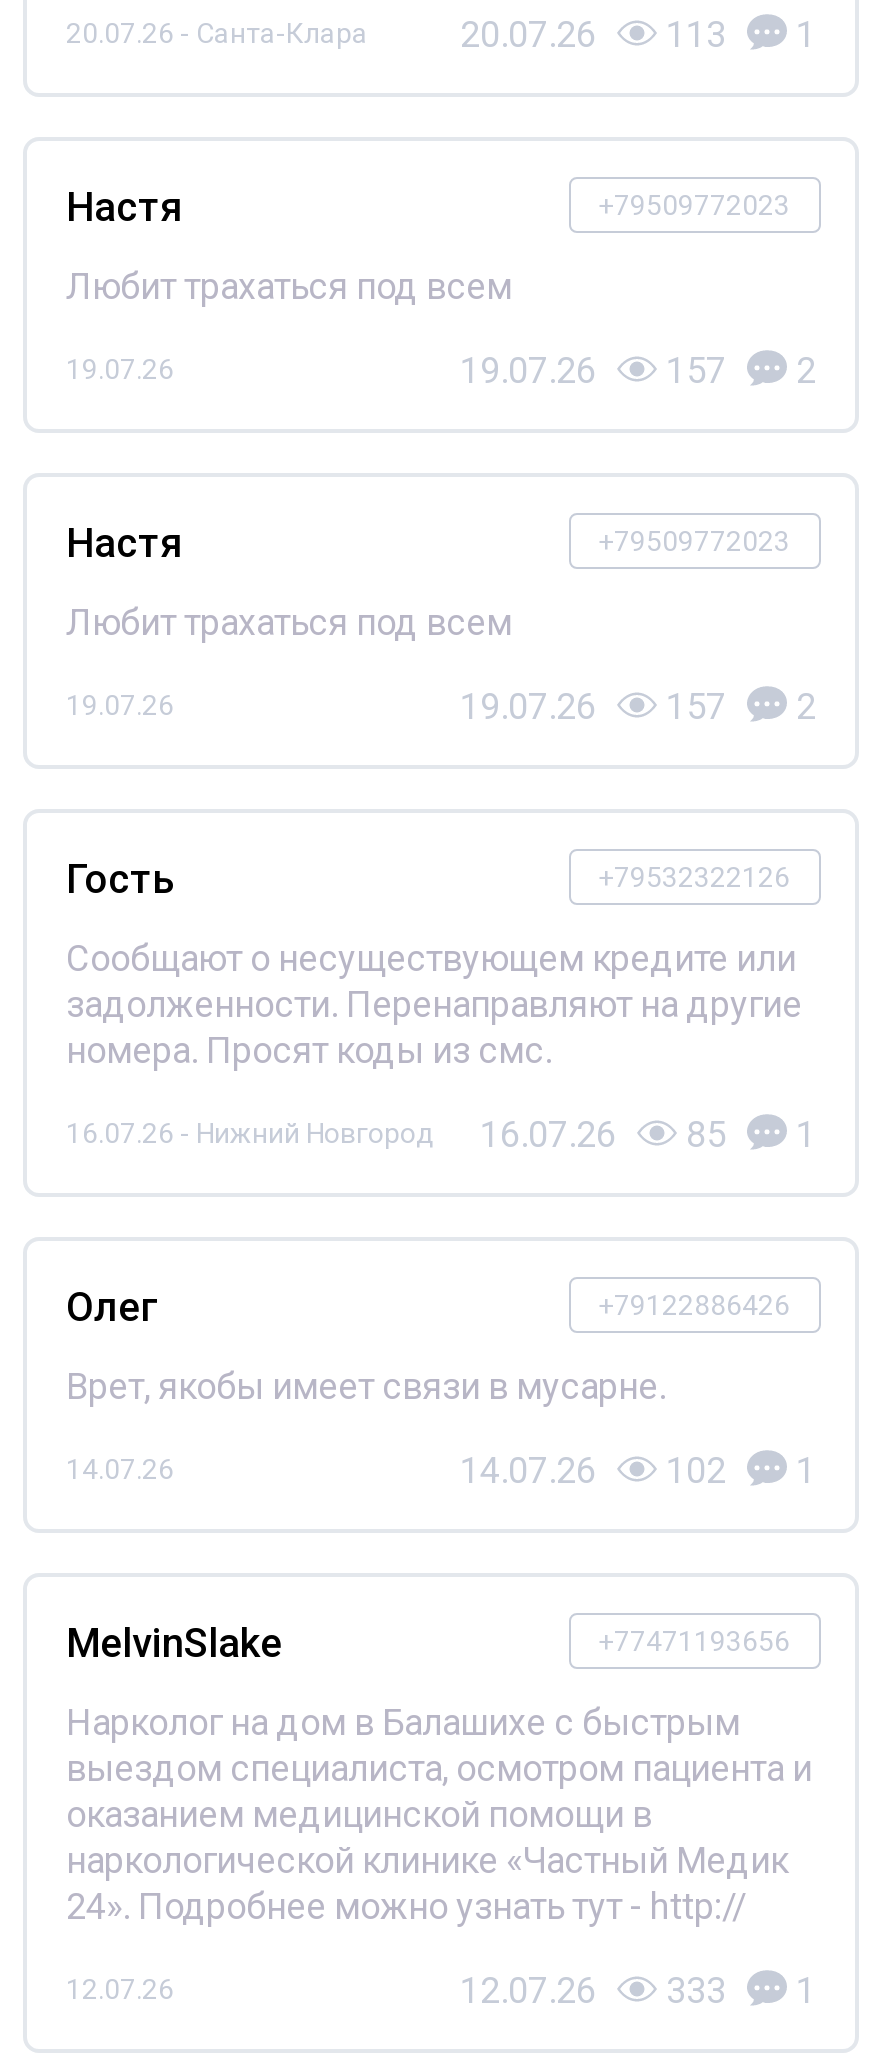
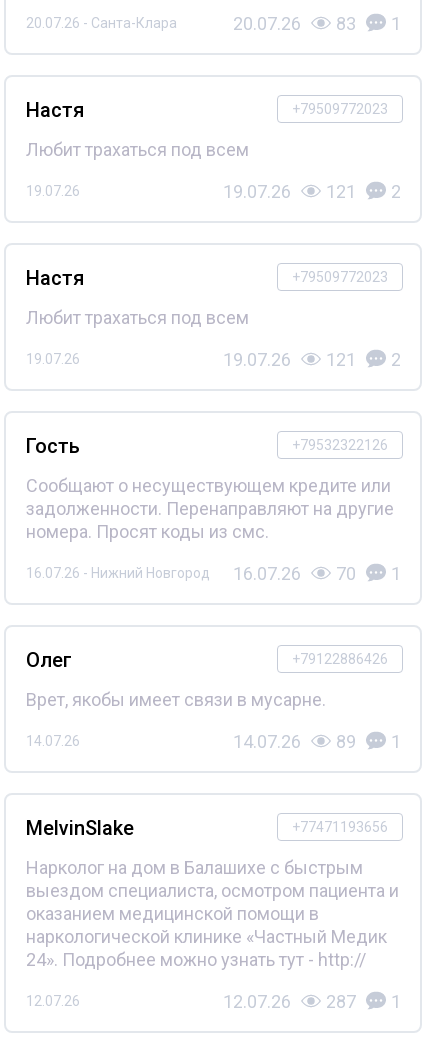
[460,12,816,54] 20.07.26 113 1 -> [232,12,400,33] 20.07.26 83 1
[460,348,816,390] 19.07.26 157 2 -> [222,180,400,201] 19.07.26 121 2
[460,684,816,726] 19.07.26 157 2 -> [222,348,400,369] 19.07.26 121 2
[66,1112,816,1154] 16.07.26 - Нижний Новгород 16.07.26 85 1 -> [25,562,400,583] 16.07.26 - Нижний Новгород 16.07.26 70 1
[460,1448,816,1490] 14.07.26 102 1 -> [232,730,400,751] 14.07.26 89 1
[460,1968,816,2010] 12.07.26 333 1 -> [222,990,400,1011] 12.07.26 287 1

